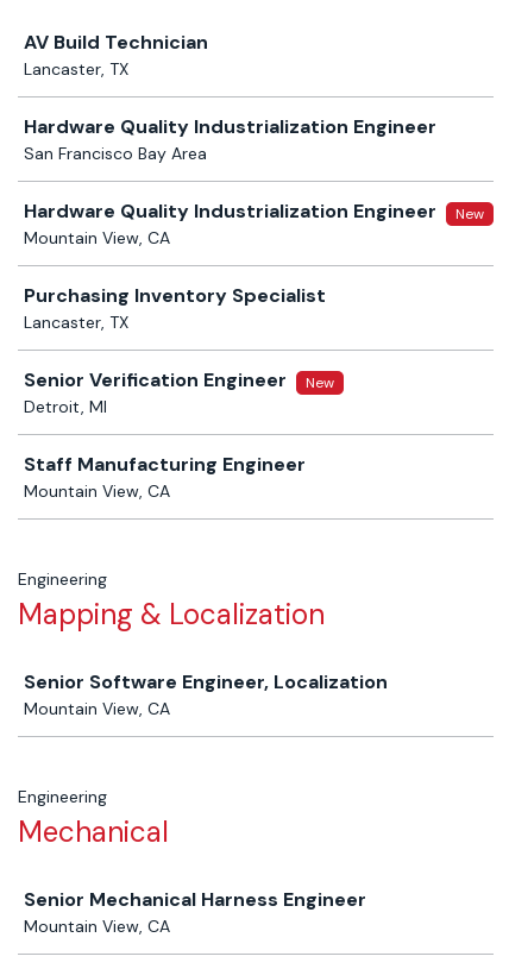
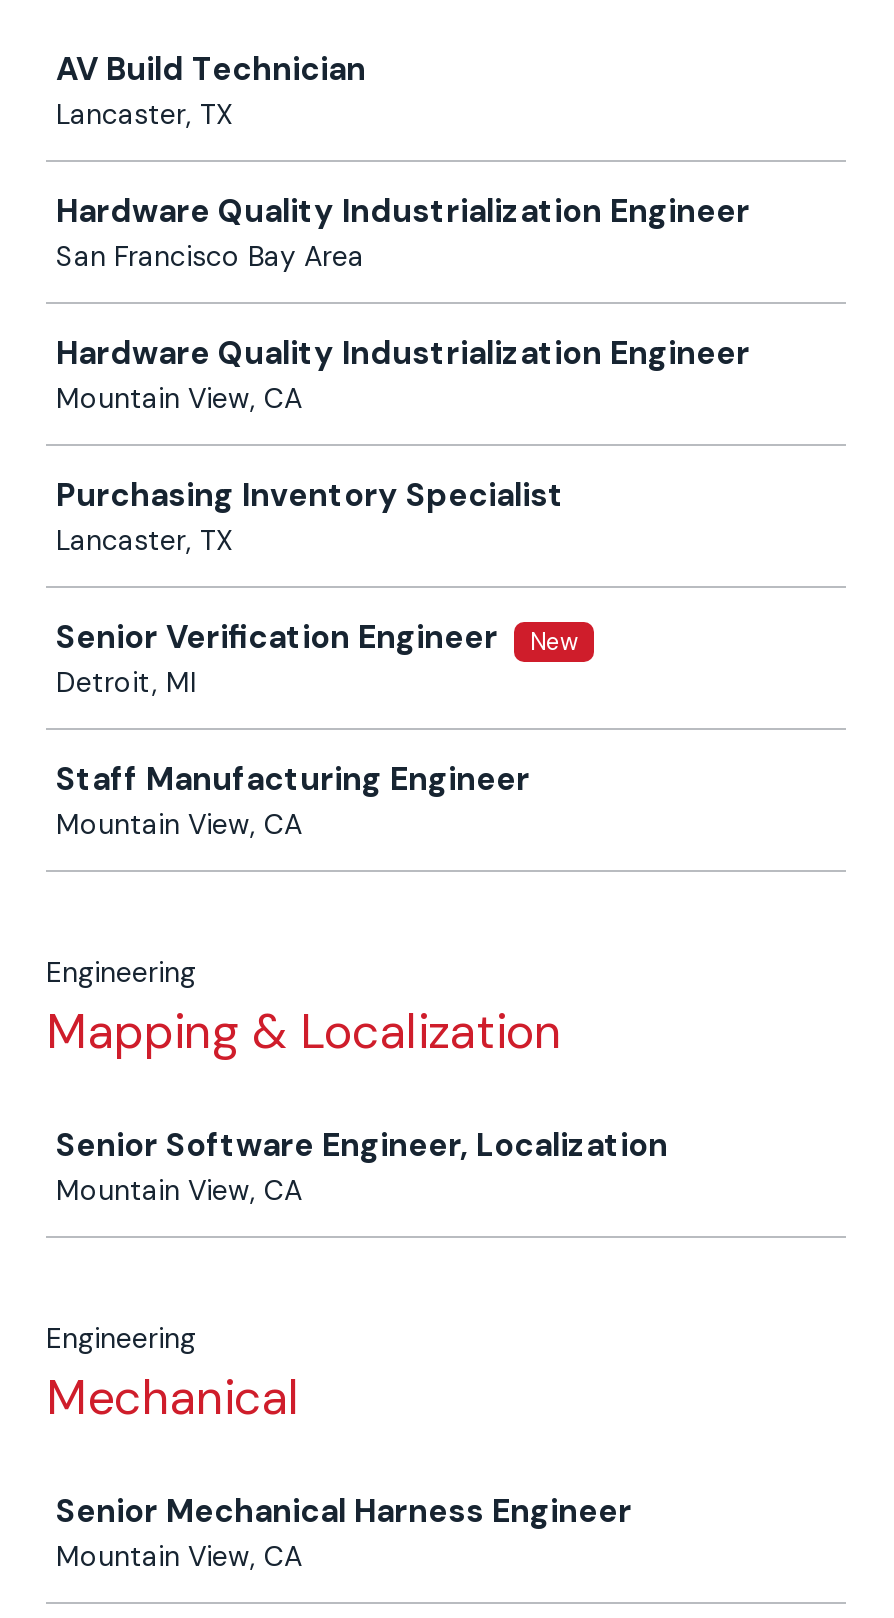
[455,205,484,224] New -> none

